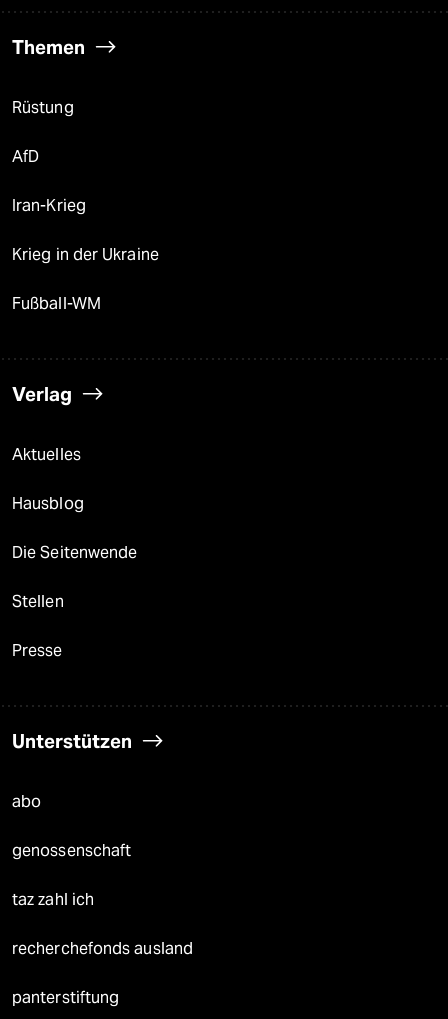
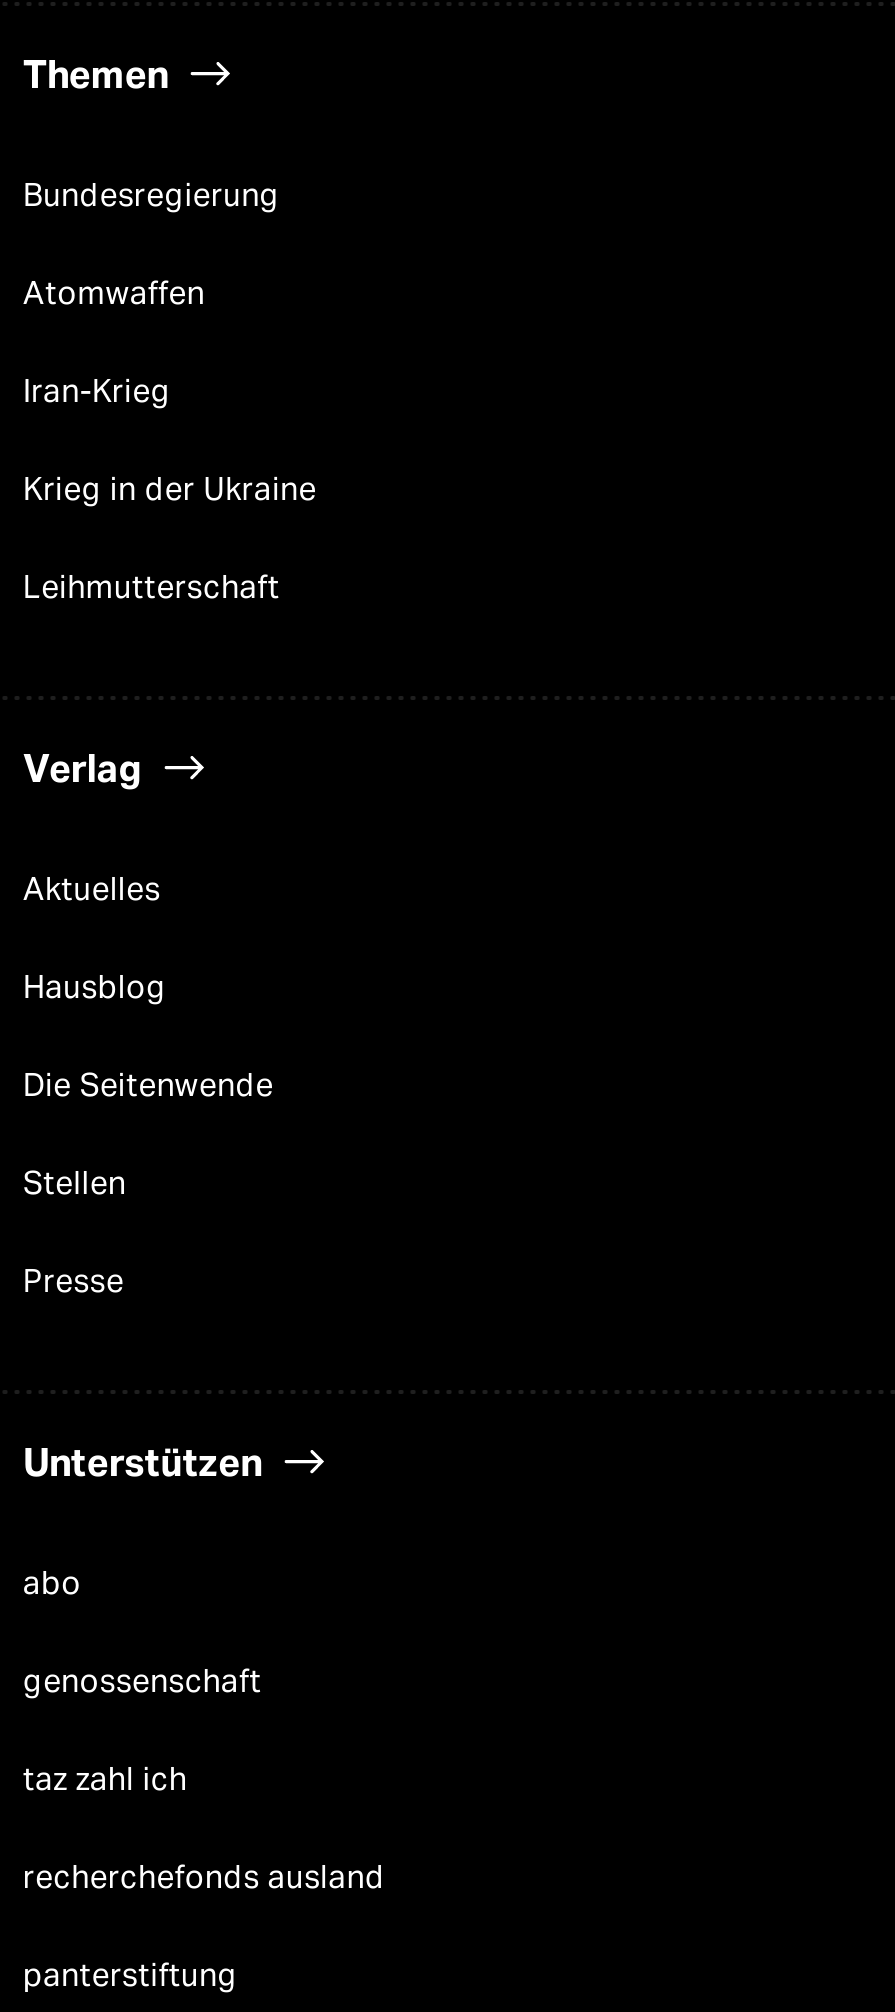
[12,98,74,117] Rüstung -> [23,176,280,214] Bundesregierung
[12,147,39,166] AfD -> [23,274,205,312] Atomwaffen
[12,294,101,313] Fußball-WM -> [23,568,280,606] Leihmutterschaft

